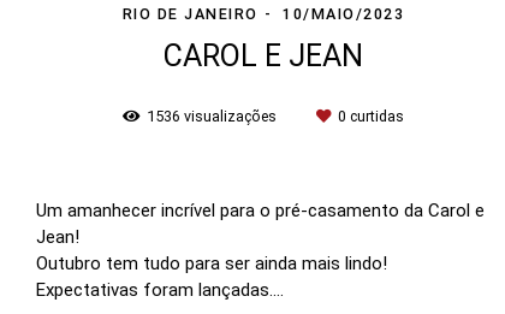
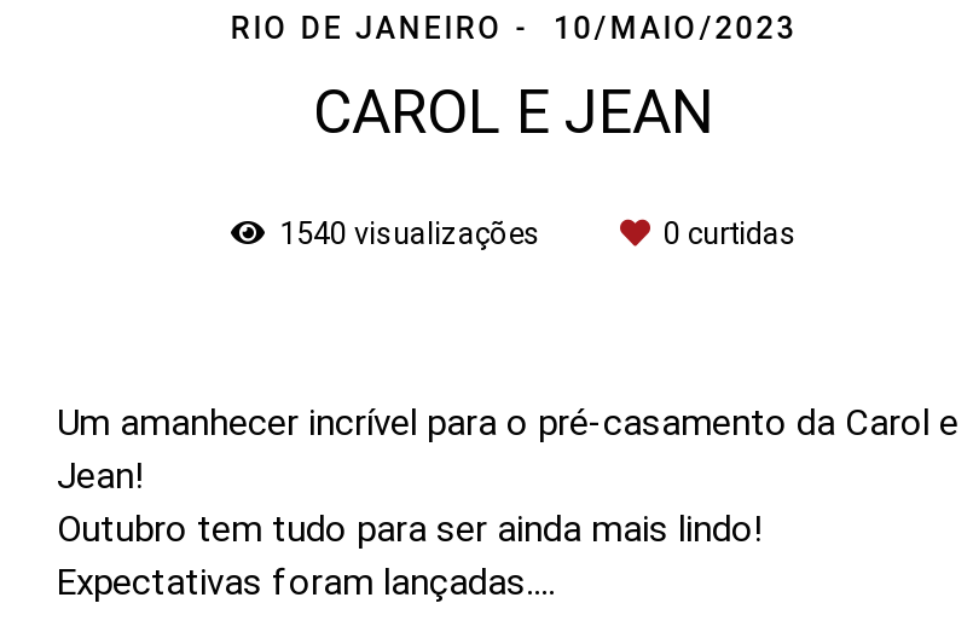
[147,107,280,125] 1536 visualizações -> [279,216,548,252] 1540 visualizações

